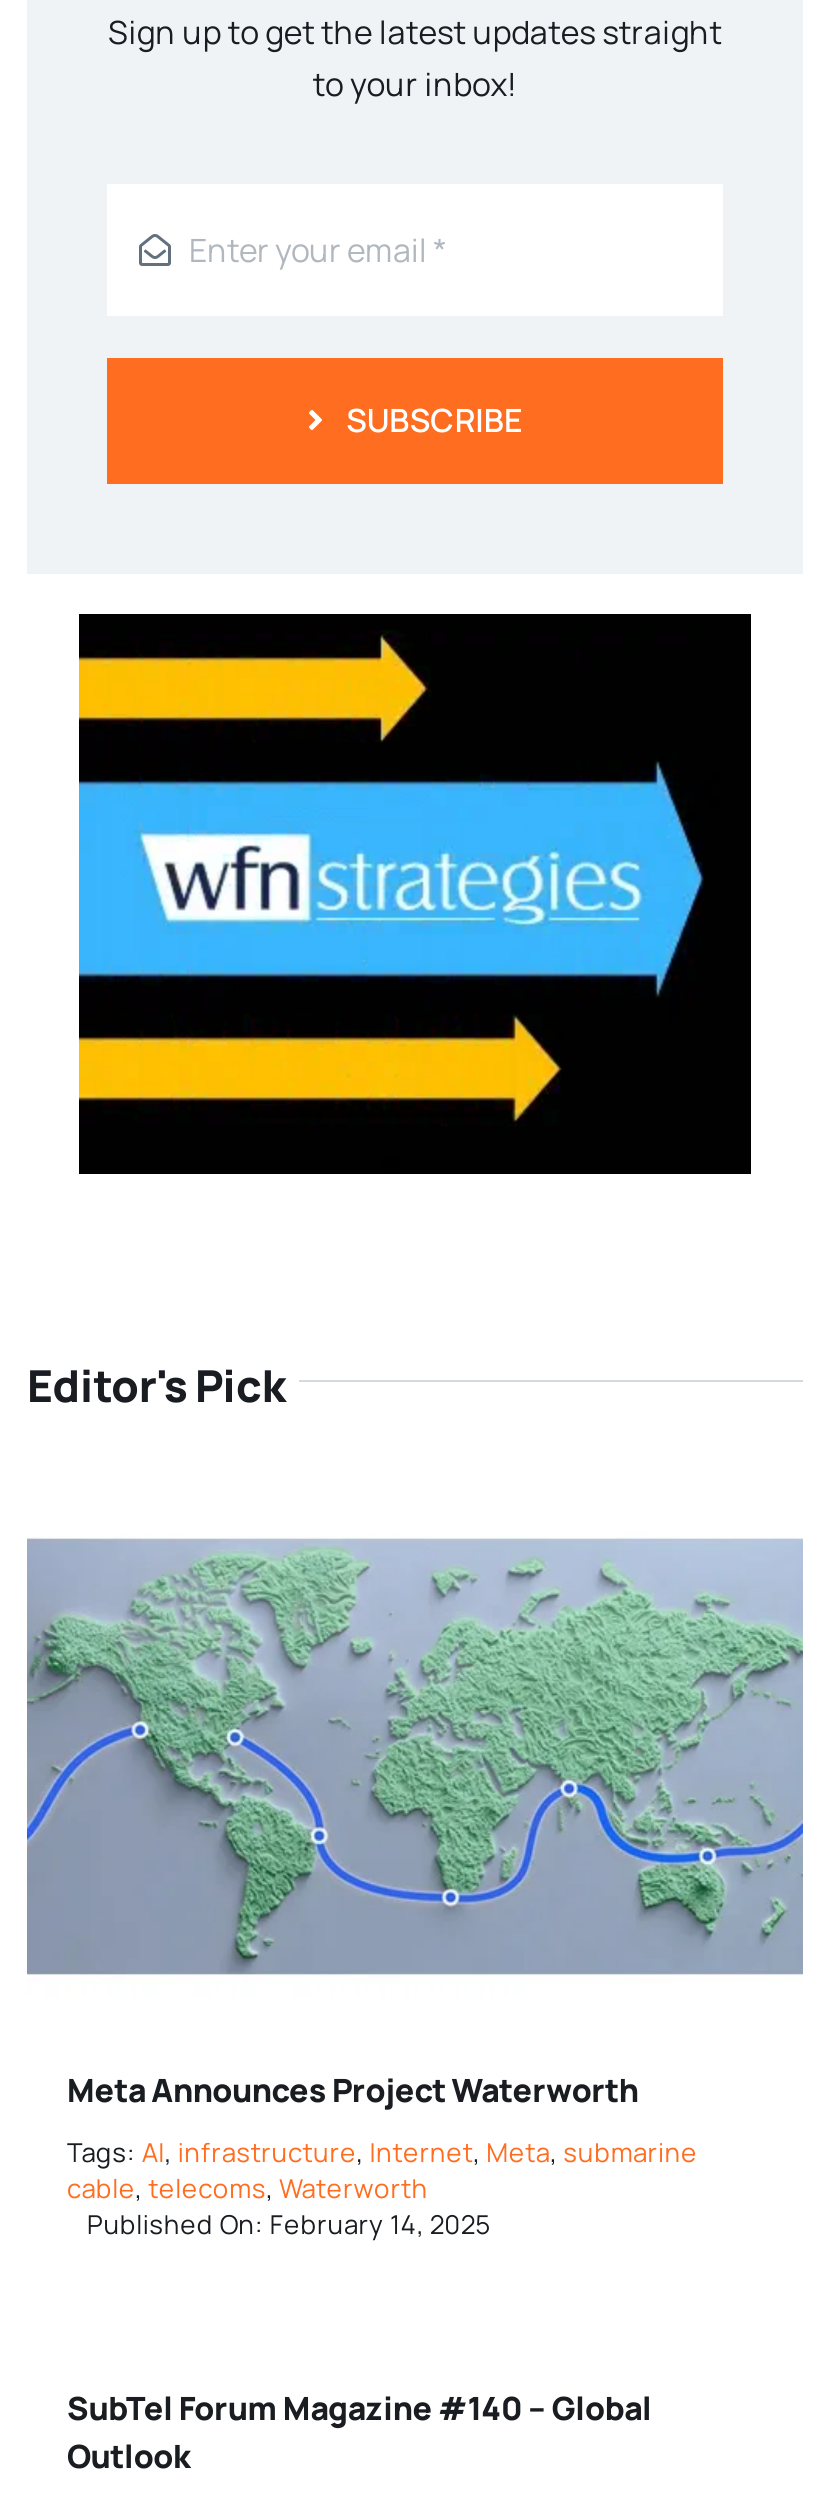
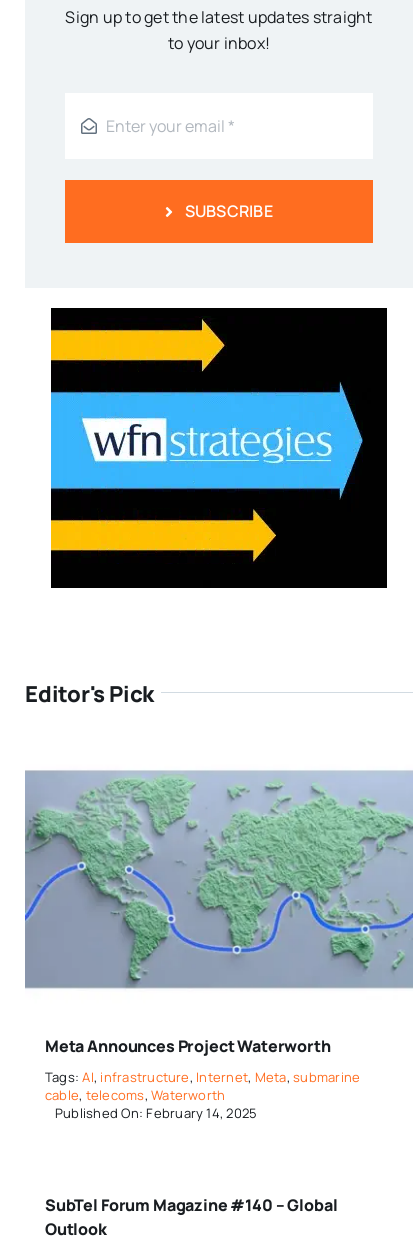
[483,1015,561,1121] [image] -> [252,509,291,562] [image]

